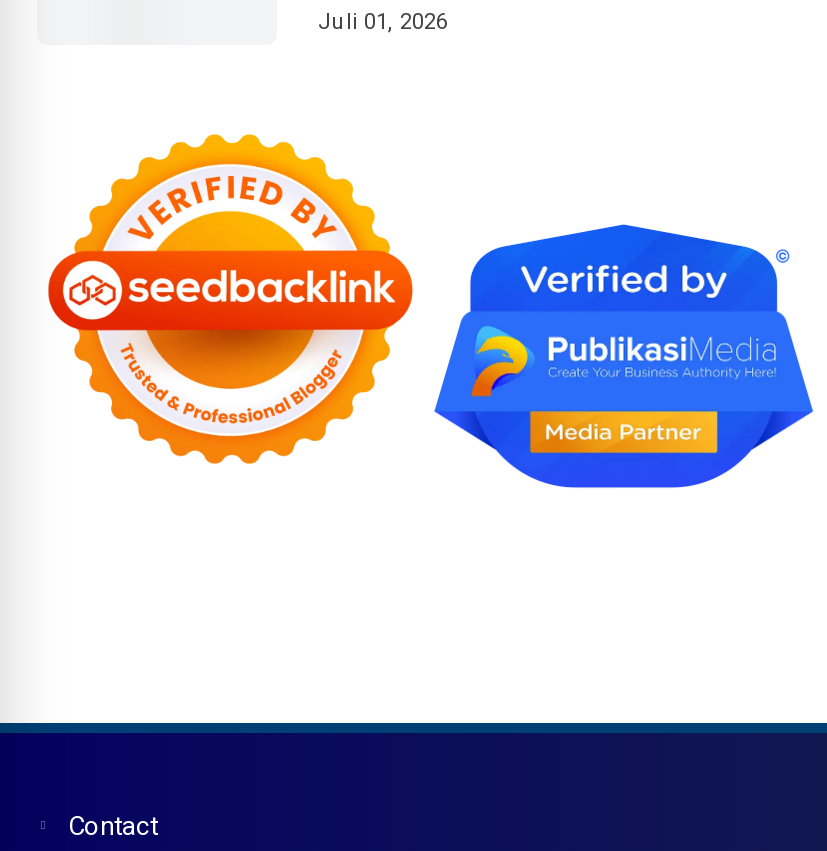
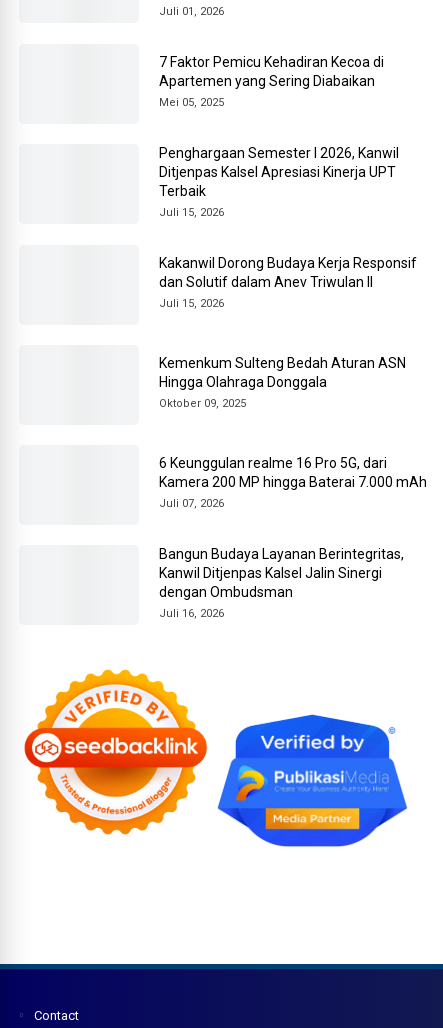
none -> [159,54,417,310] 7 Faktor Pemicu Kehadiran Kecoa di | Apartemen yang Sering Diabaikan | Mei 05, 2025 | Penghargaan Semester I 2026, Kanwil | Ditjenpas Kalsel Apresiasi Kinerja UPT | Terbaik | Juli 15, 2026 | Kakanwil Dorong Budaya Kerja Responsif | dan Solutif dalam Anev Triwulan II | Juli 15, 2026
none -> [159,355,406,410] Kemenkum Sulteng Bedah Aturan ASN | Hingga Olahraga Donggala | Oktober 09, 2025
none -> [159,455,427,620] 6 Keunggulan realme 16 Pro 5G, dari | Kamera 200 MP hingga Baterai 7.000 mAh | Juli 07, 2026 | Bangun Budaya Layanan Berintegritas, | Kanwil Ditjenpas Kalsel Jalin Sinergi | dengan Ombudsman | Juli 16, 2026

